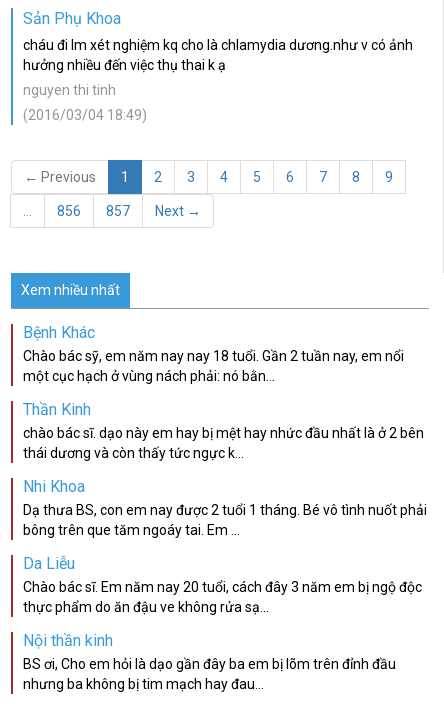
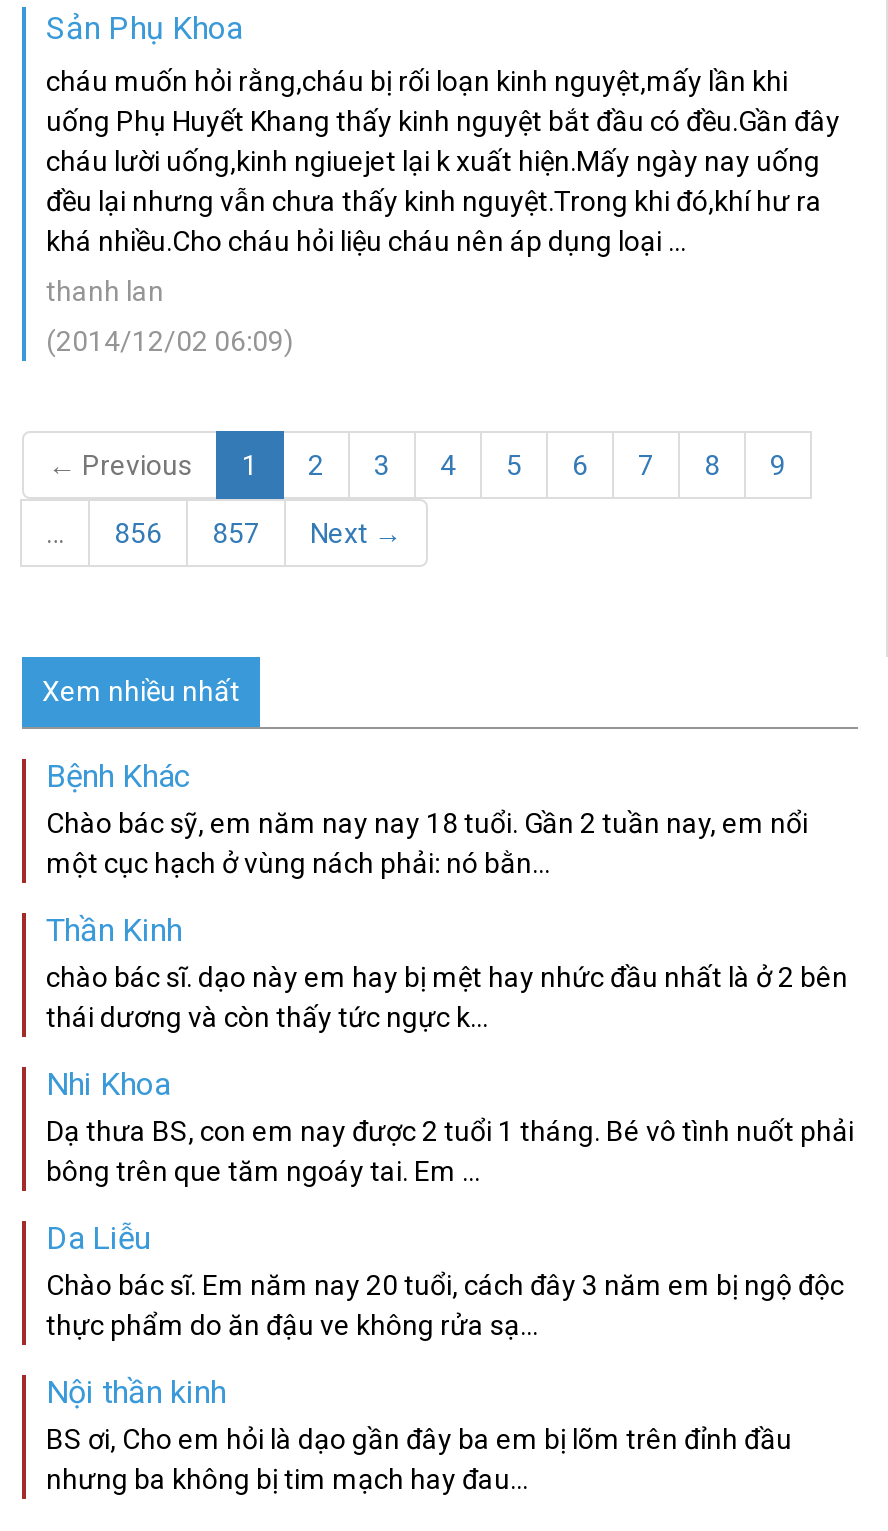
[23,37,413,73] cháu đi lm xét nghiệm kq cho là chlamydia dương.như v có ảnh | hưởng nhiều đến việc thụ thai k ạ -> [46,65,840,257] cháu muốn hỏi rằng,cháu bị rối loạn kinh nguyệt,mấy lần khi | uống Phụ Huyết Khang thấy kinh nguyệt bắt đầu có đều.Gần đây | cháu lười uống,kinh ngiuejet lại k xuất hiện.Mấy ngày nay uống | đều lại nhưng vẫn chưa thấy kinh nguyệt.Trong khi đó,khí hư ra | khá nhiều.Cho cháu hỏi liệu cháu nên áp dụng loại ...
[23,82,116,98] nguyen thi tinh -> [46,275,164,307] thanh lan
[23,107,147,123] (2016/03/04 18:49) -> [46,325,294,357] (2014/12/02 06:09)

